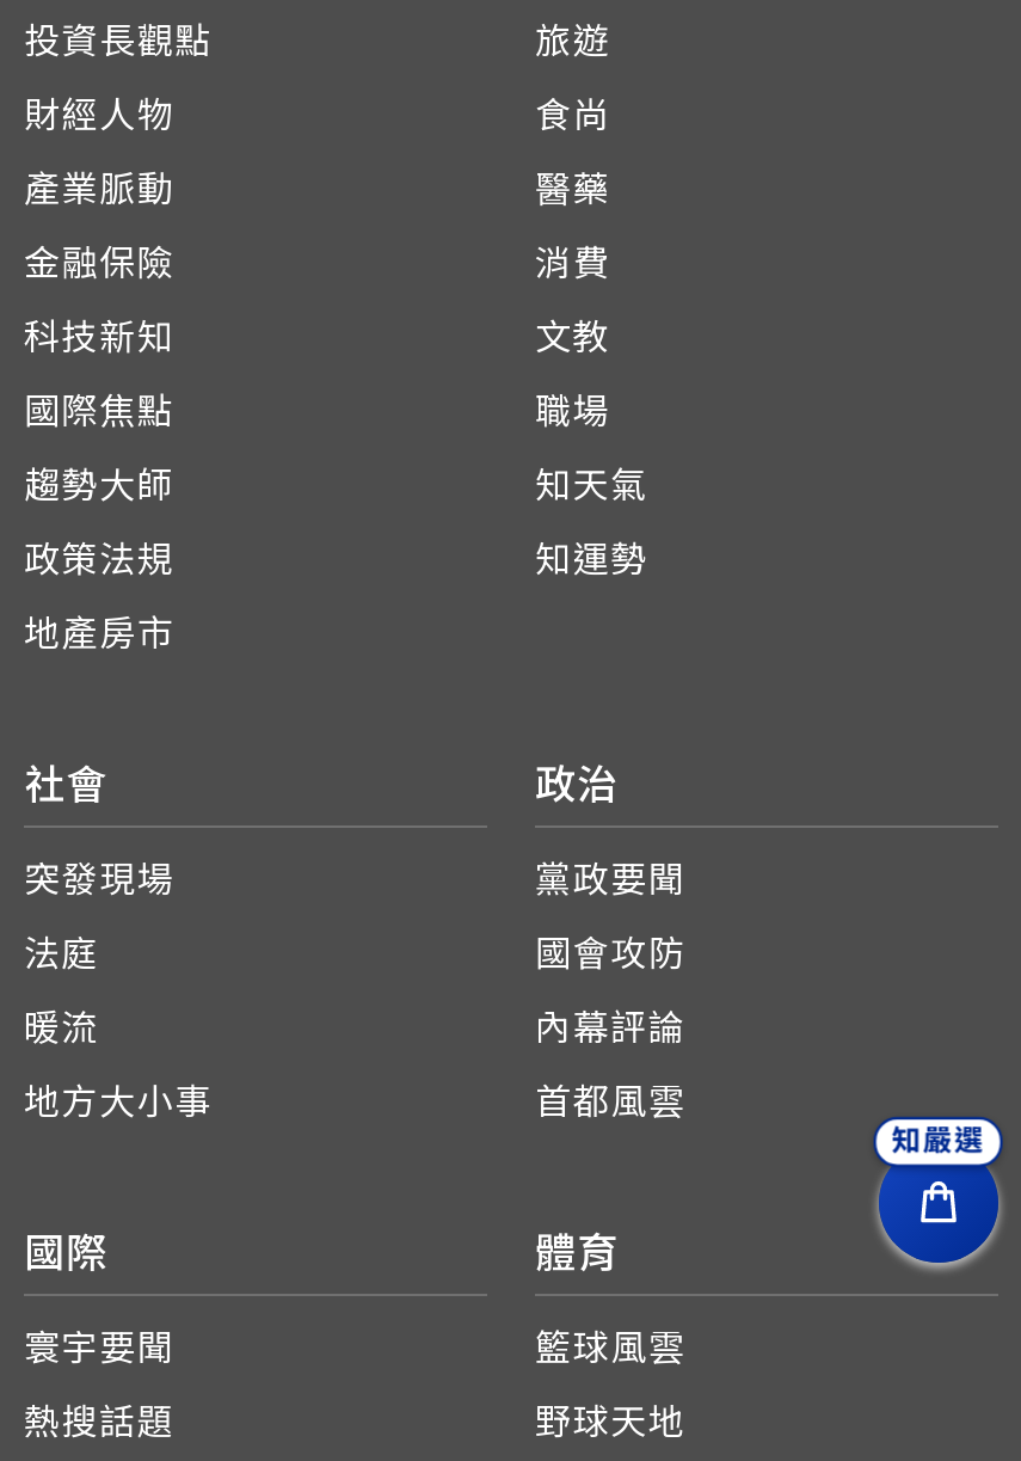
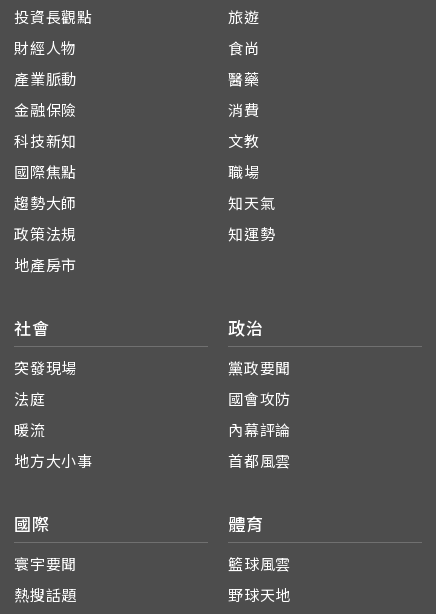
[896,1124,981,1158] 知嚴選 -> none
[872,1177,1005,1275] [image] -> none

